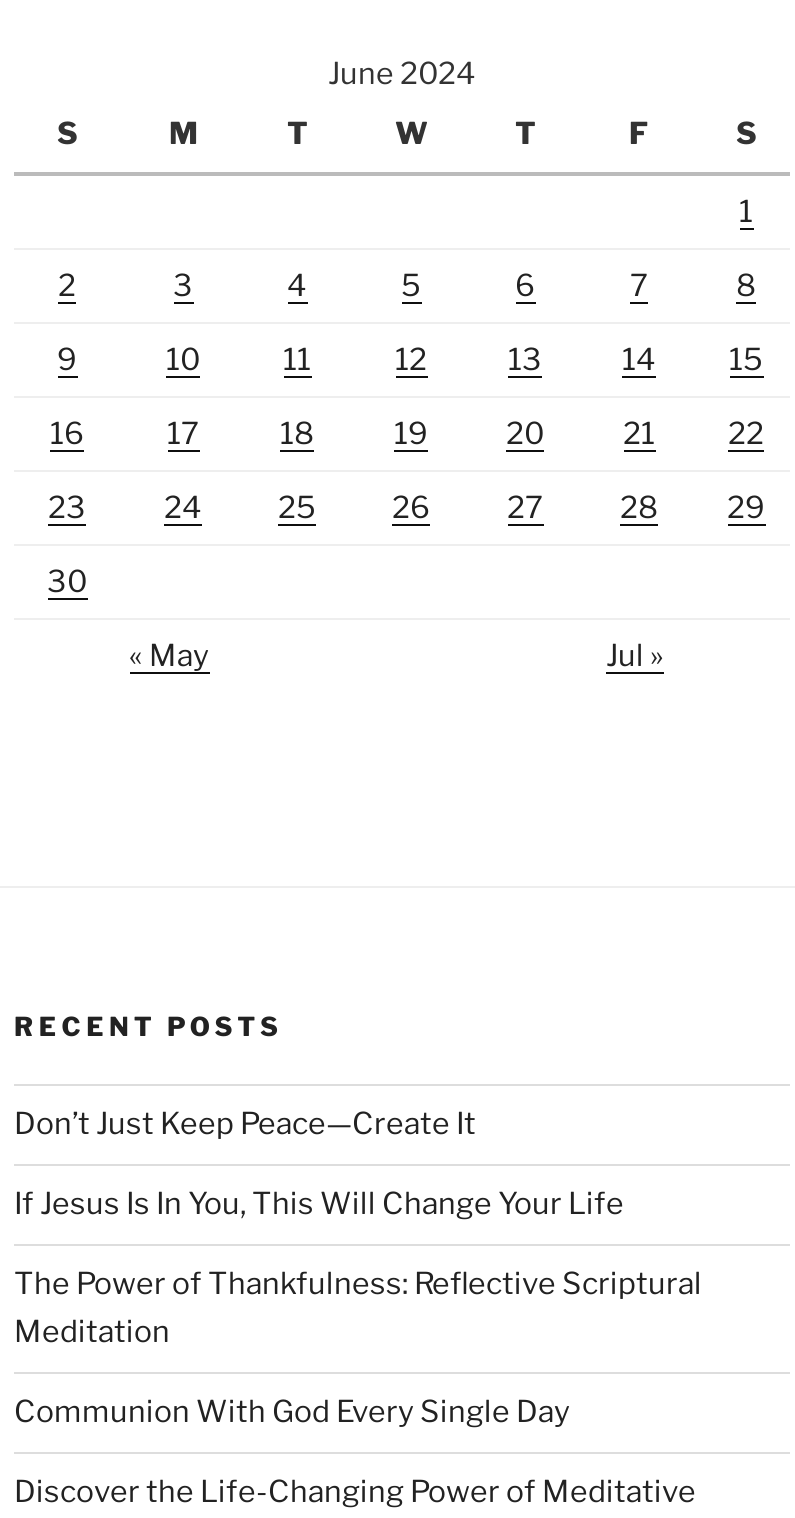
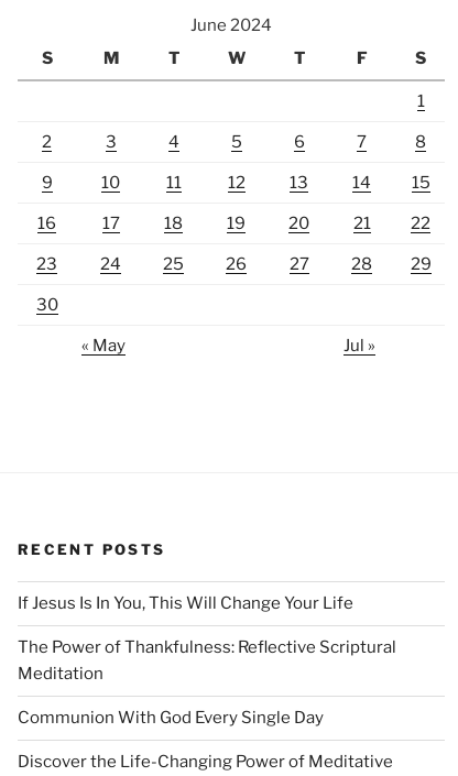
[14,1106,476,1142] Don’t Just Keep Peace—Create It -> none

